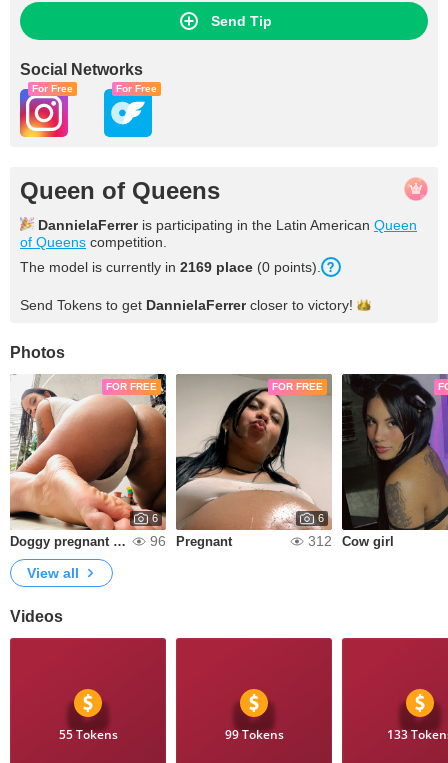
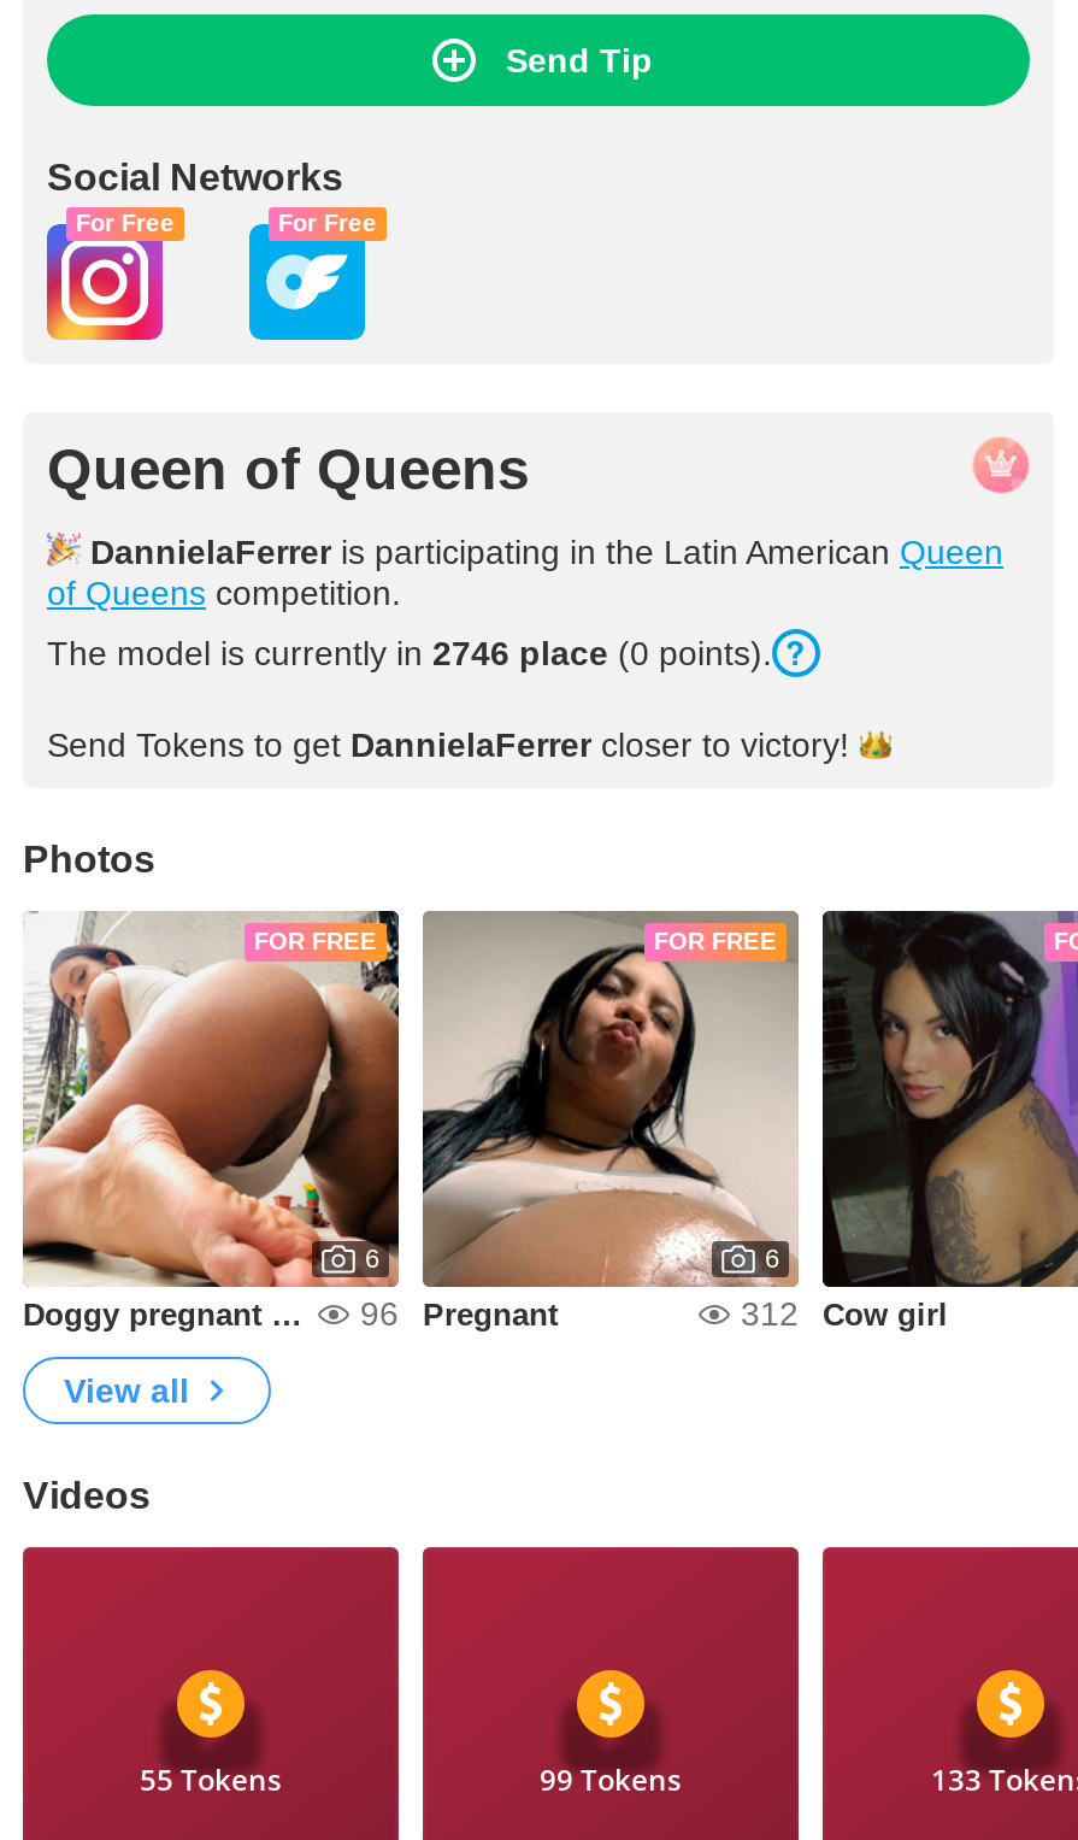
[20,259,321,275] The model is currently in 2169 place (0 points). -> [47,634,772,672] The model is currently in 2746 place (0 points).

